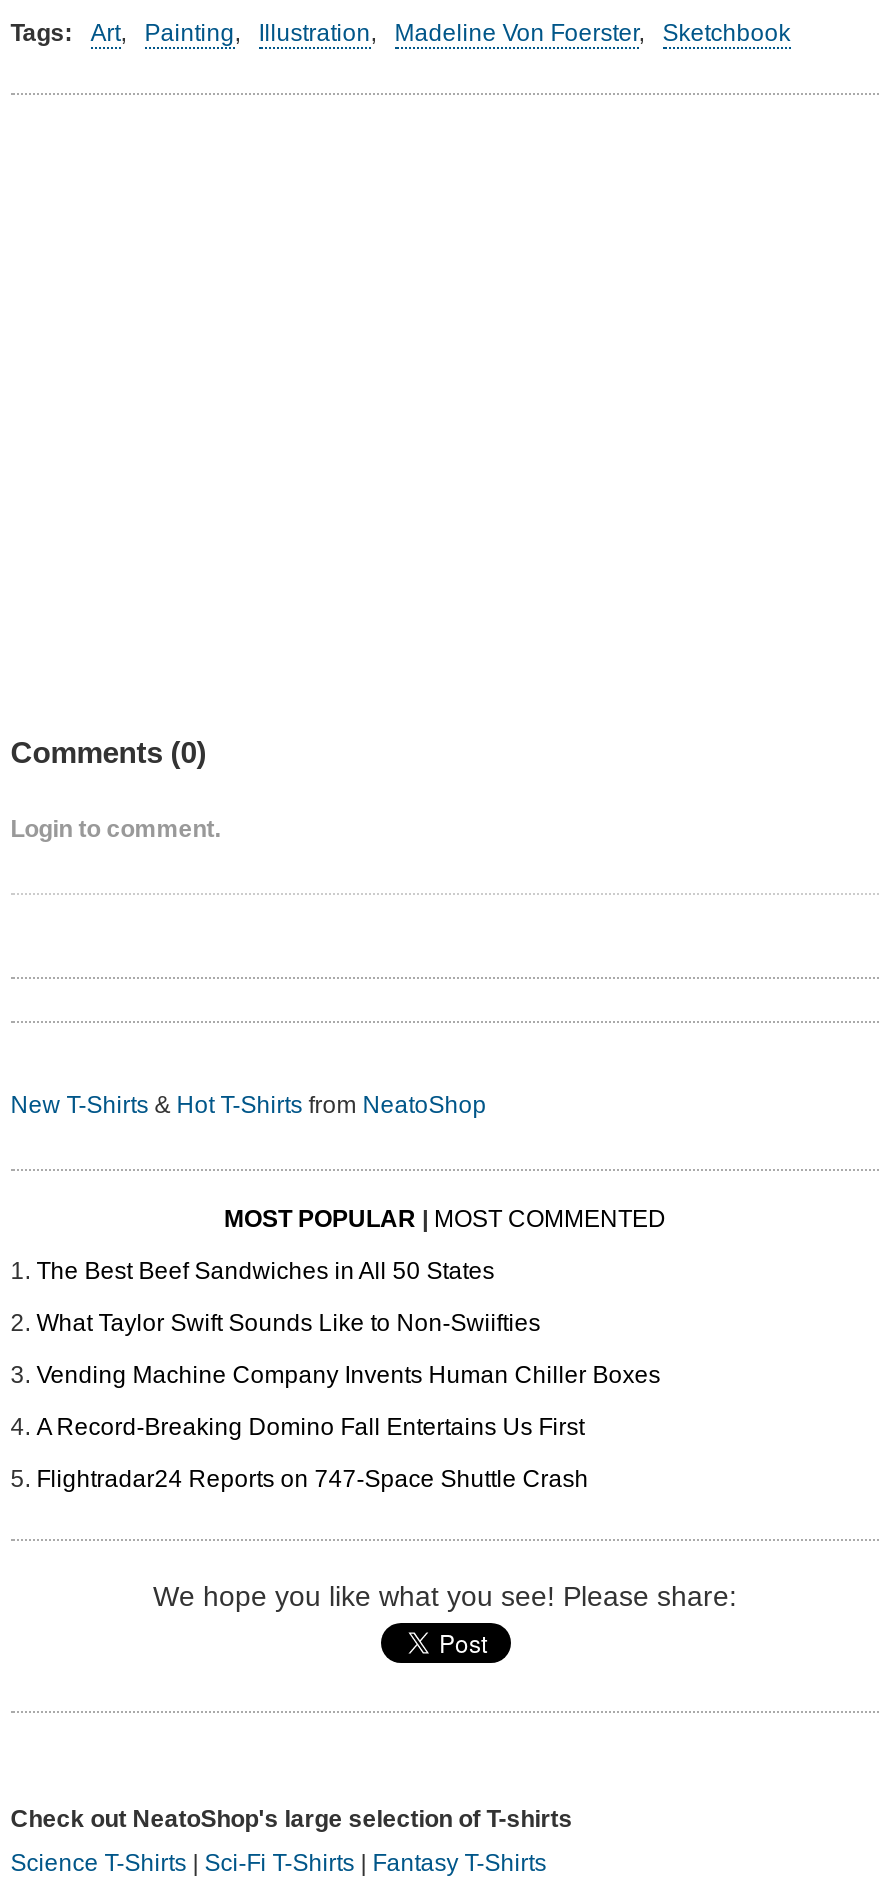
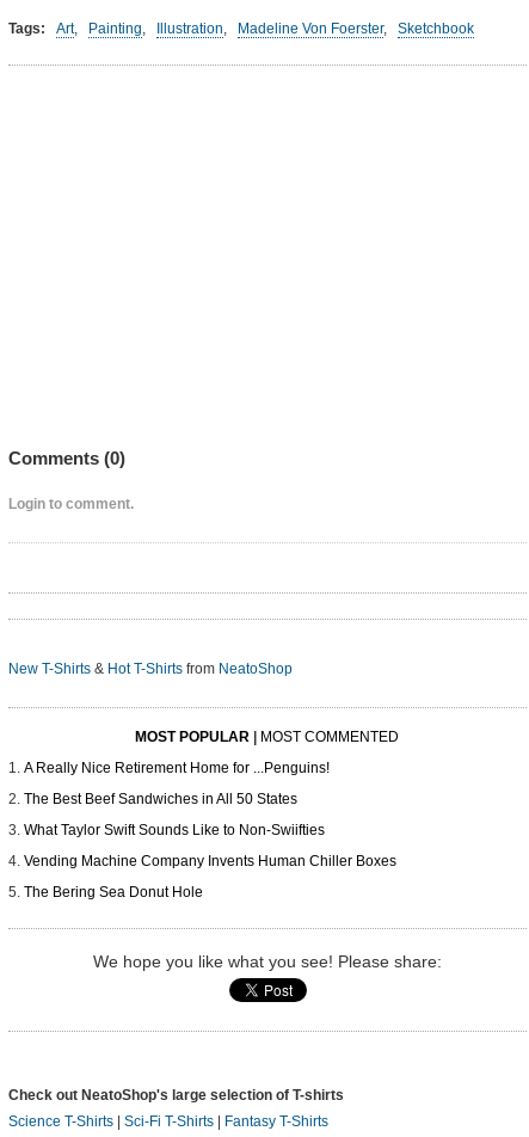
none -> [24,760,329,777] A Really Nice Retirement Home for ...Penguins!
moved [36,1258,660,1390] -> [24,791,396,870]: The Best Beef Sandwiches in All 50 States | What Taylor Swift Sounds Like to Non-Swiifties | Vending Machine Company Invents Human Chiller Boxes
[36,1414,588,1494] A Record-Breaking Domino Fall Entertains Us First | Flightradar24 Reports on 747-Space Shuttle Crash -> [24,884,203,901] The Bering Sea Donut Hole

